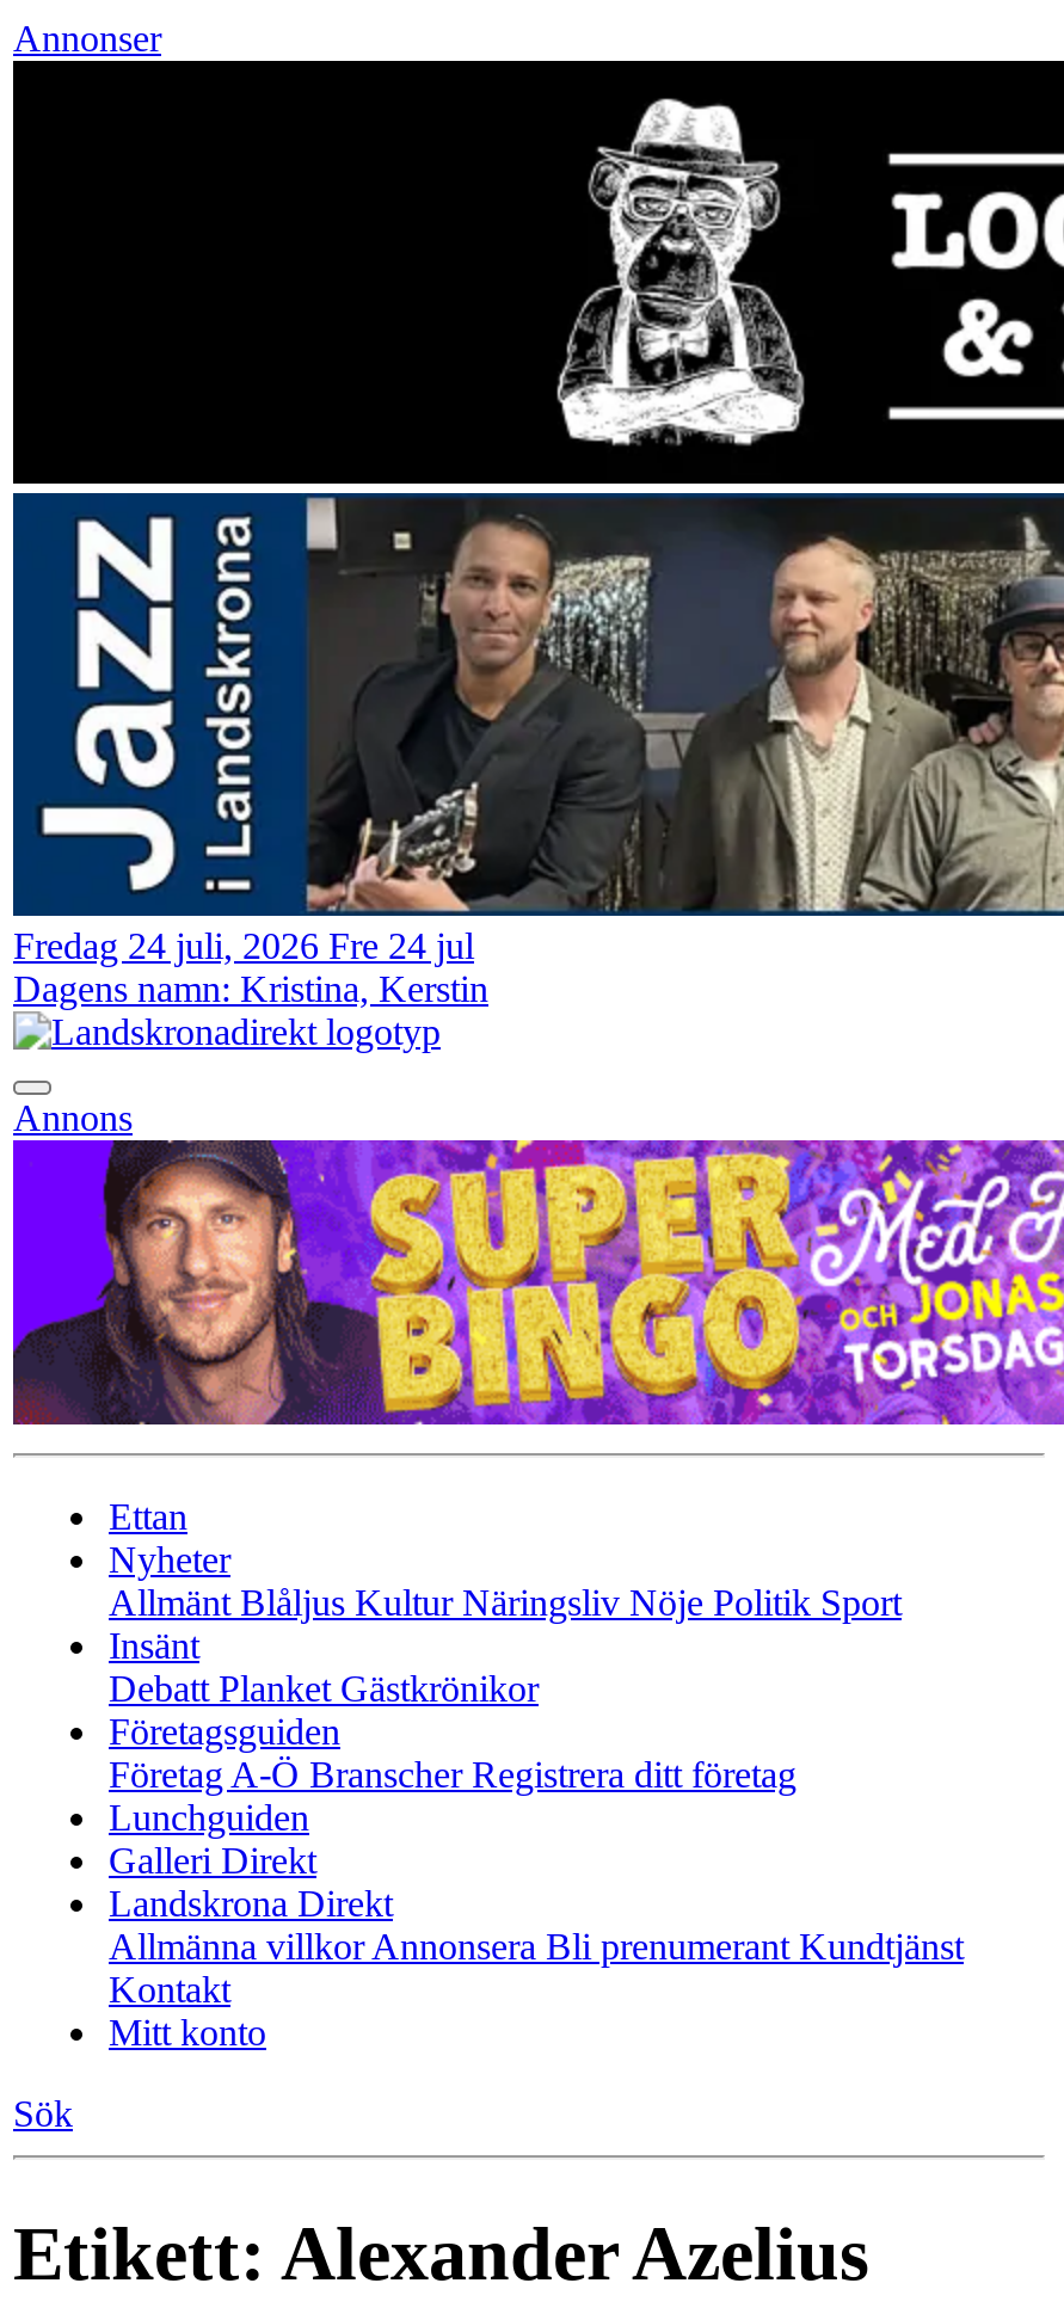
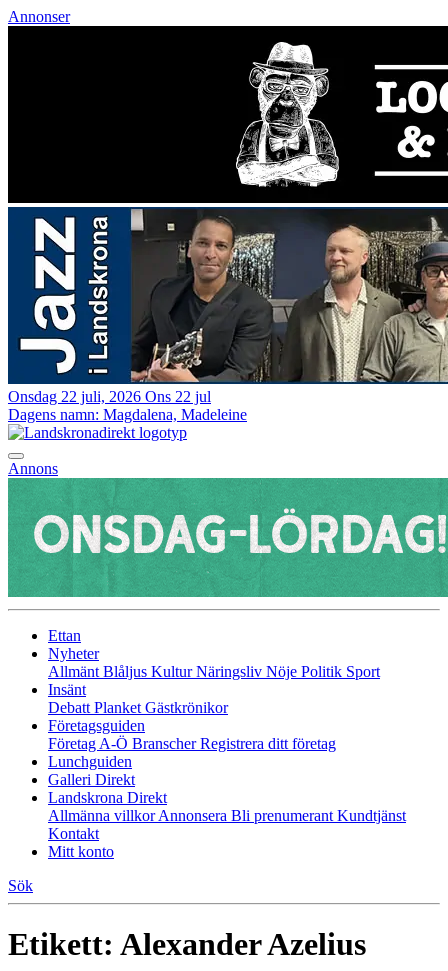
[13,925,474,966] Fredag 24 juli, 2026 Fre 24 jul -> [8,388,211,405] Onsdag 22 juli, 2026 Ons 22 jul
[13,968,488,1009] Dagens namn: Kristina, Kerstin -> [8,406,247,423] Dagens namn: Magdalena, Madeleine
[11,1138,1057,1427] [image] -> [7,477,445,598] [image]

